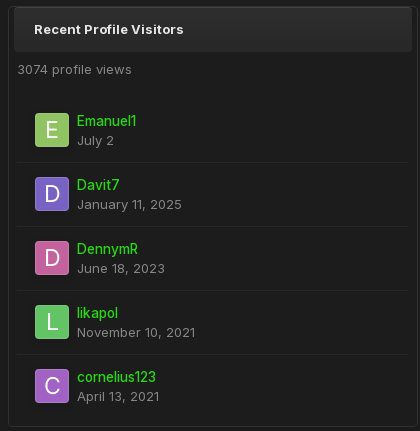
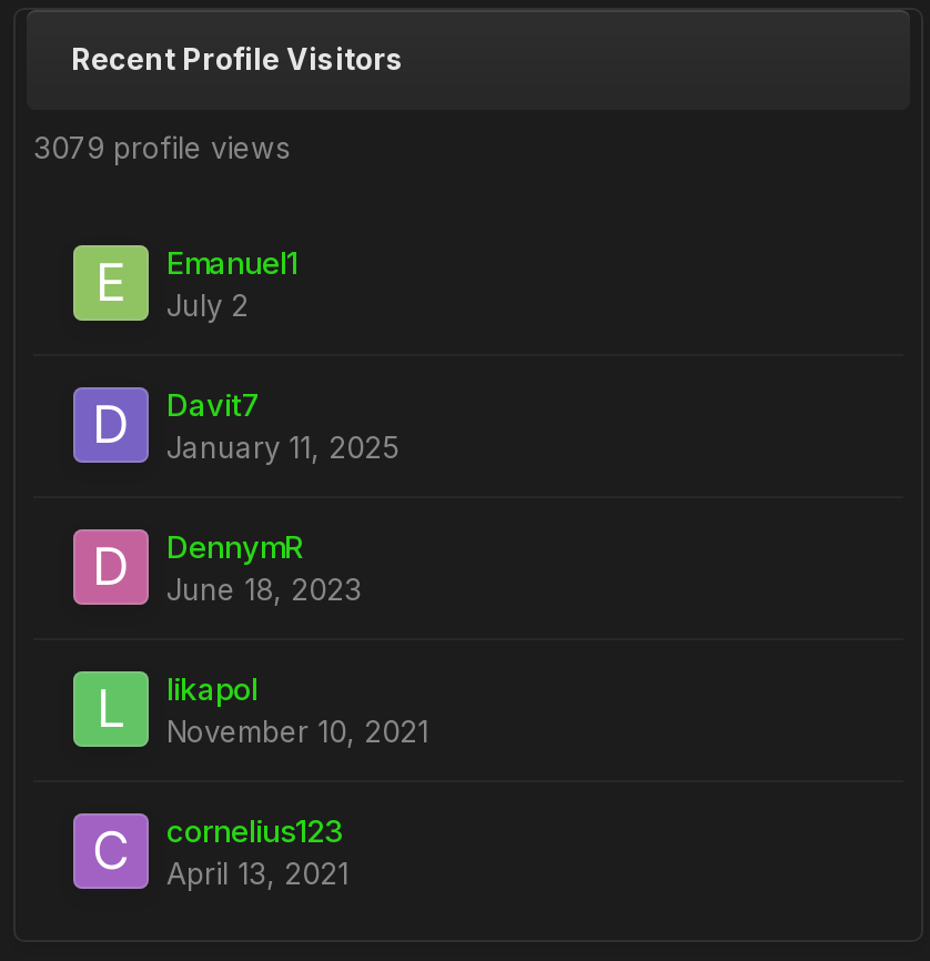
[17,61,132,77] 3074 profile views -> [33,130,291,165] 3079 profile views

